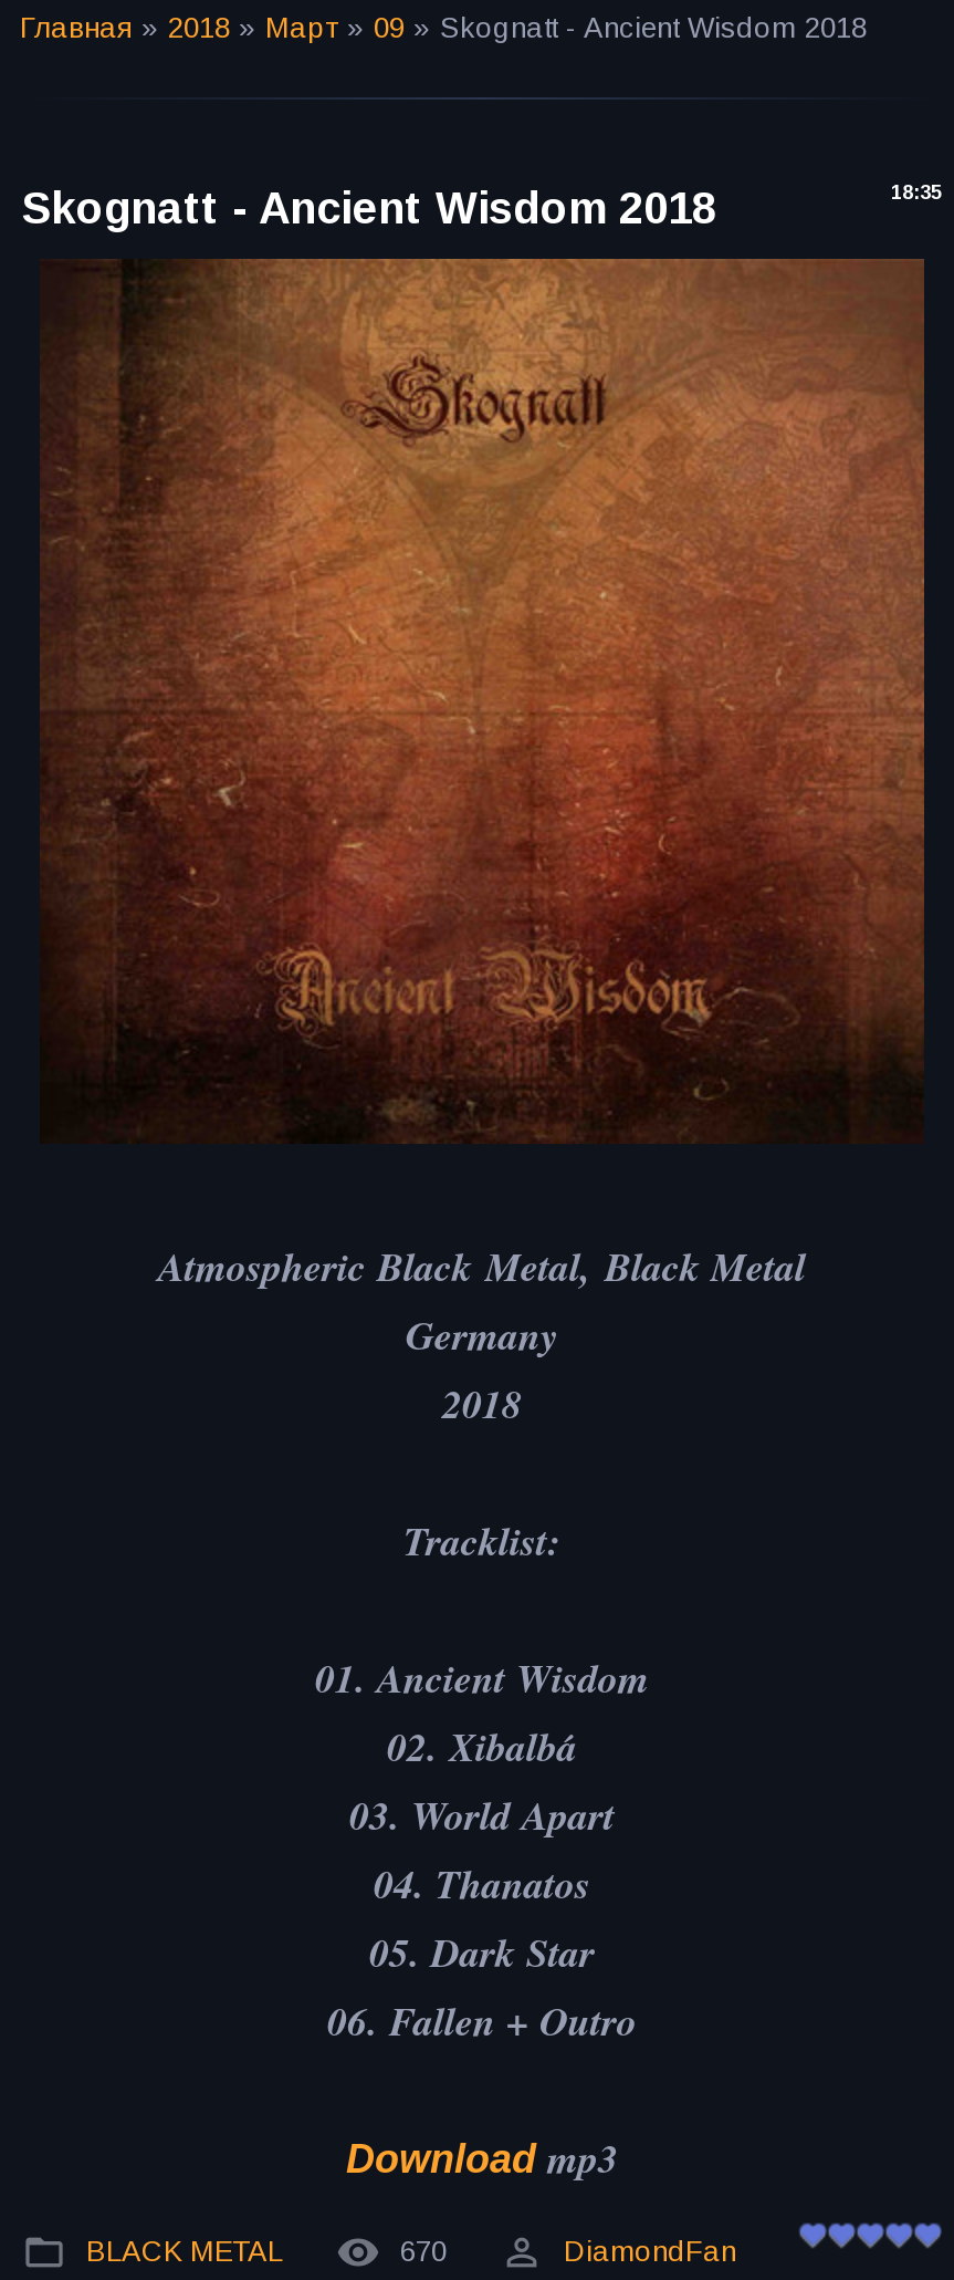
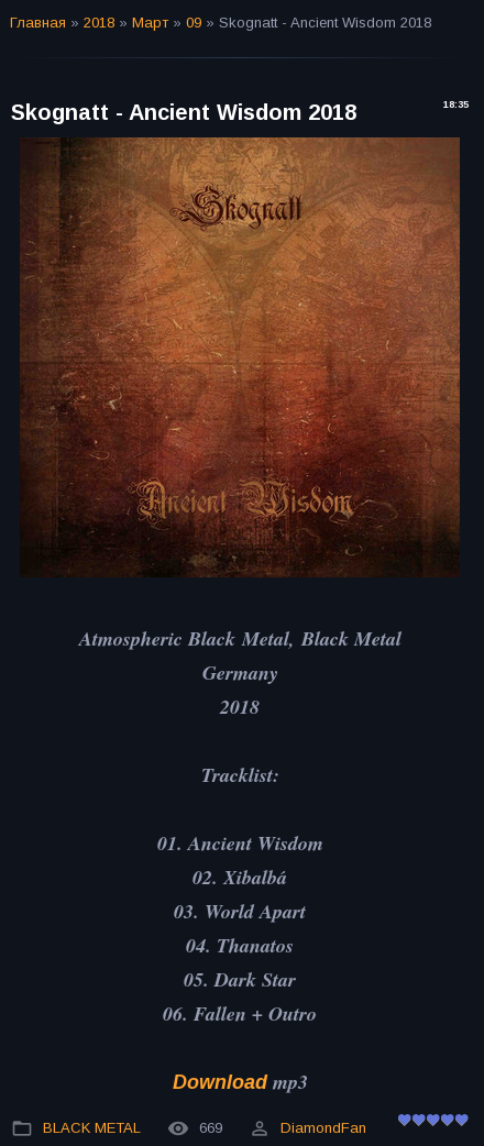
[400,2234,447,2268] 670 -> [199,1119,222,1136] 669

